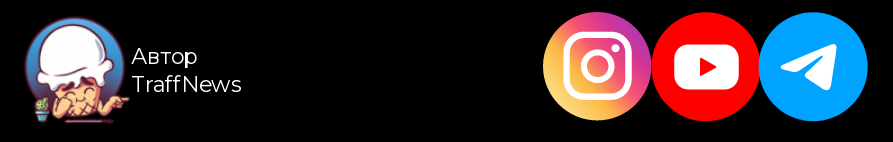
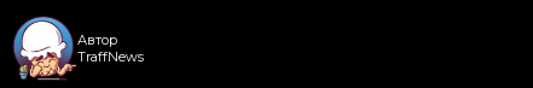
[541,10,871,124] [image] -> none

